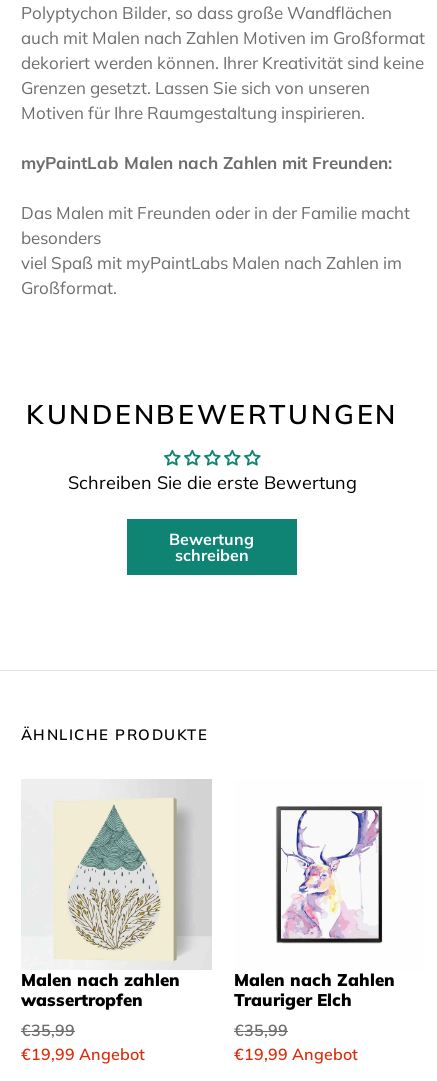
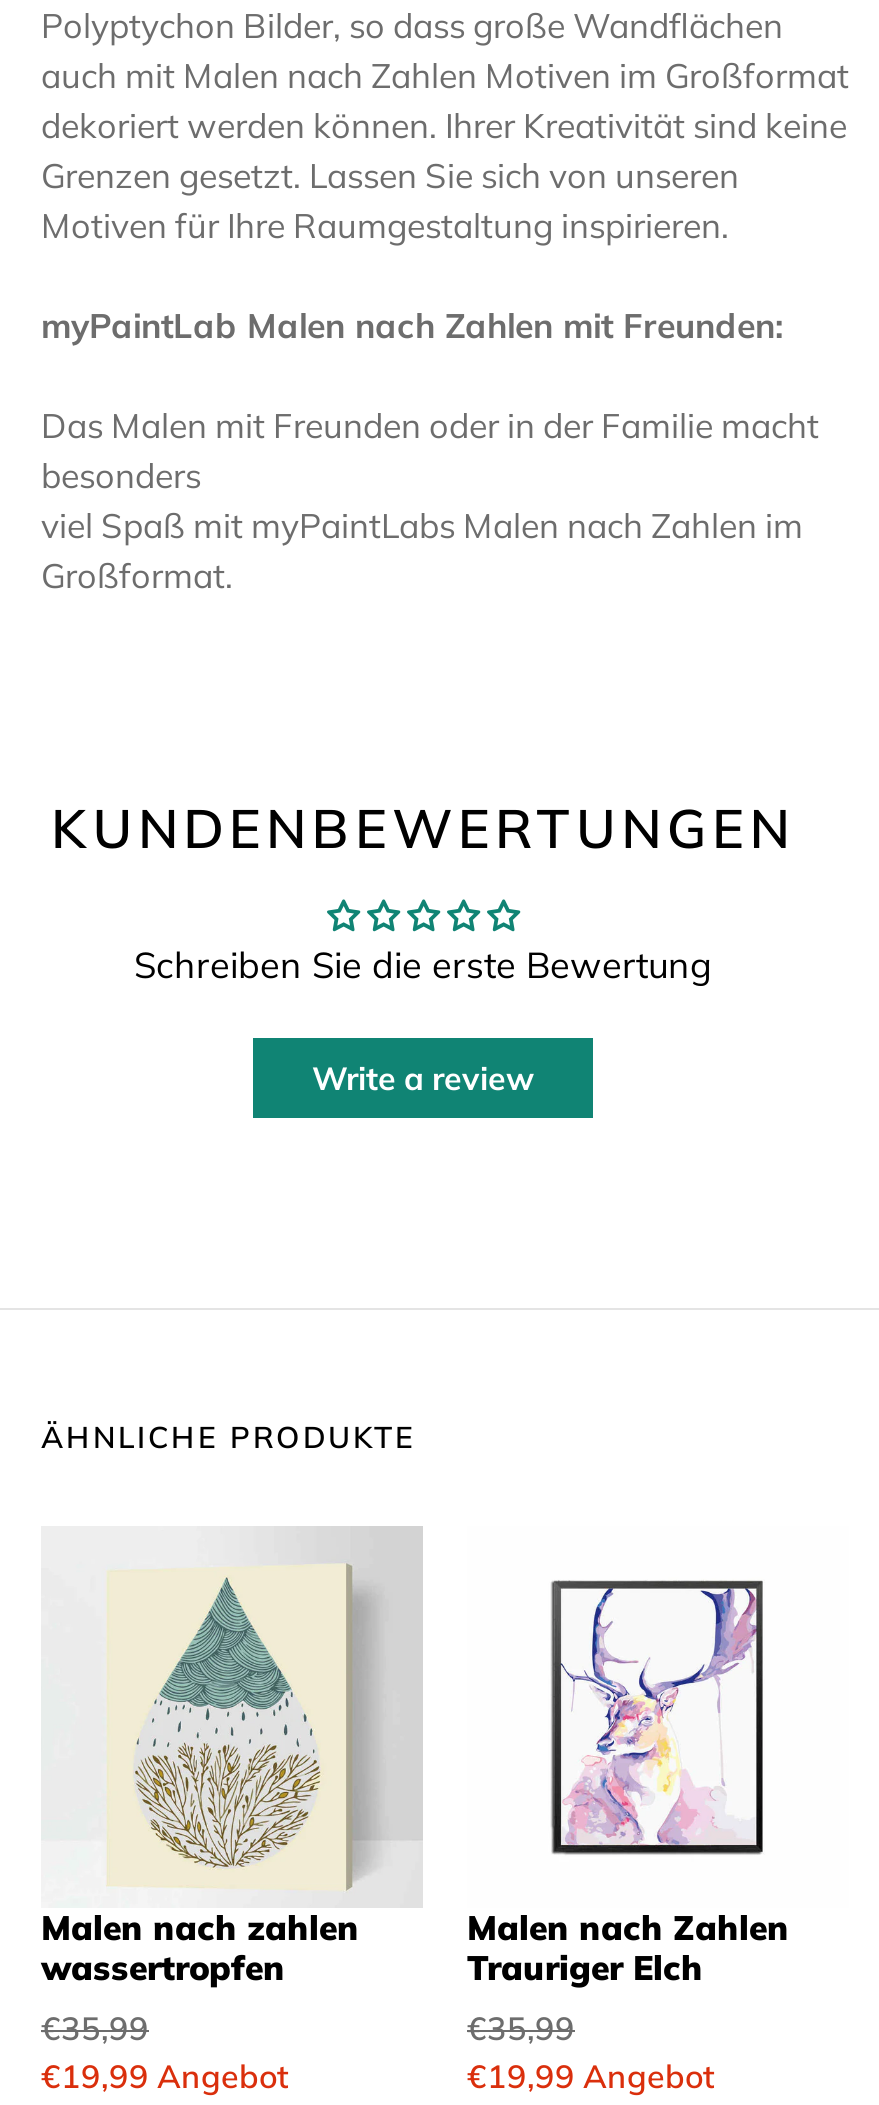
[169,529,254,565] Bewertung | schreiben -> [312,1057,534,1097] Write a review

